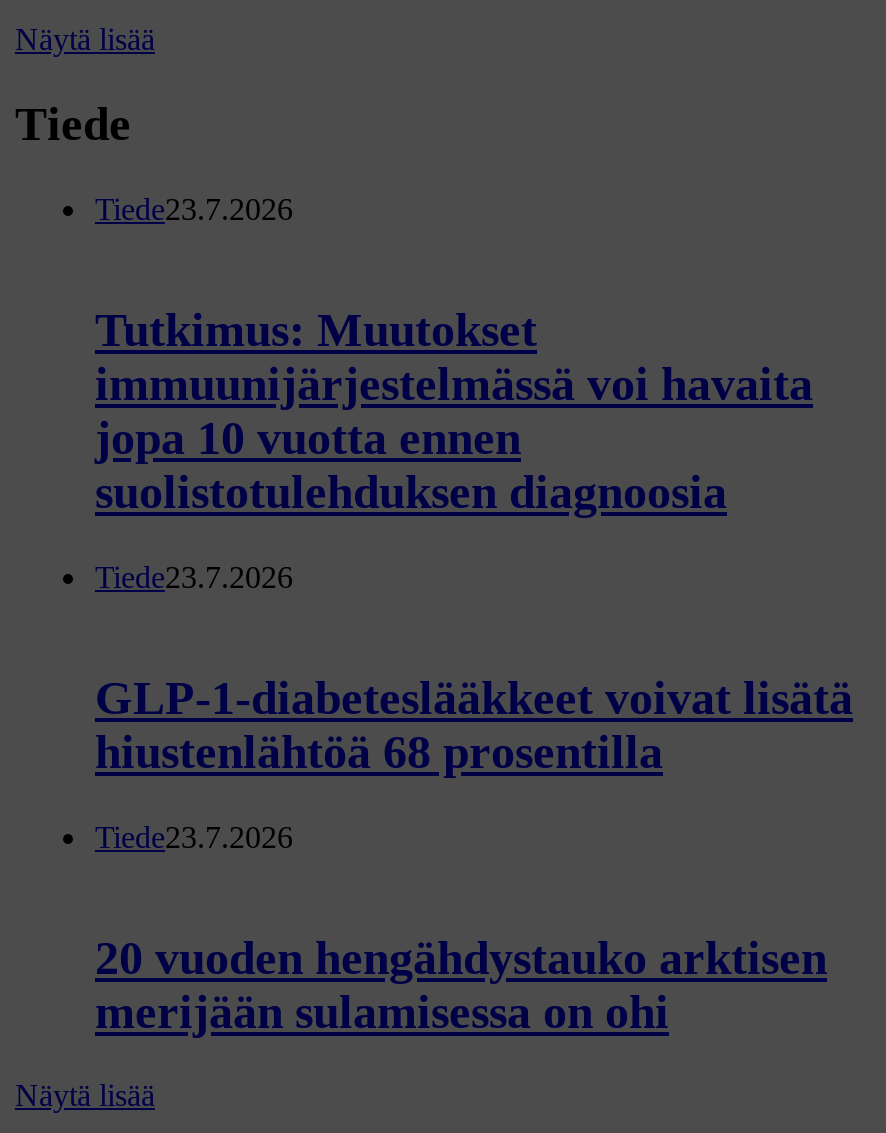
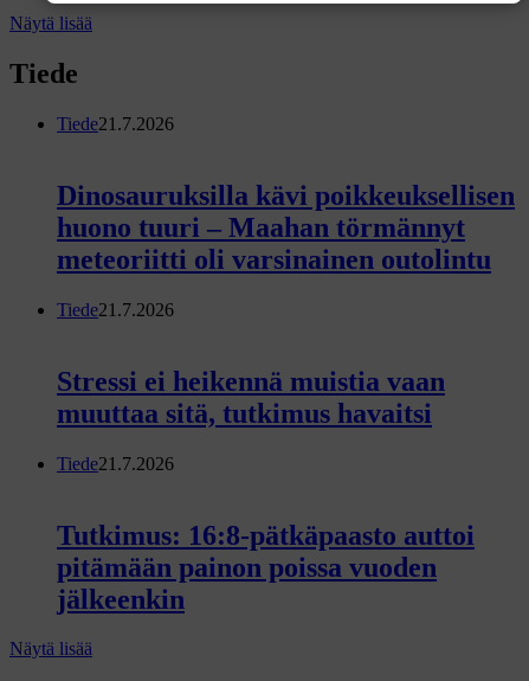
[95,192,293,226] Tiede23.7.2026 -> [57,114,174,134] Tiede21.7.2026
[95,304,813,518] Tutkimus: Muutokset | immuunijärjestelmässä voi havaita | jopa 10 vuotta ennen | suolistotulehduksen diagnoosia -> [57,180,515,275] Dinosauruksilla kävi poikkeuksellisen | huono tuuri – Maahan törmännyt | meteoriitti oli varsinainen outolintu
[95,560,293,594] Tiede23.7.2026 -> [57,300,174,320] Tiede21.7.2026
[95,672,853,778] GLP-1-diabeteslääkkeet voivat lisätä | hiustenlähtöä 68 prosentilla -> [57,366,445,428] Stressi ei heikennä muistia vaan | muuttaa sitä, tutkimus havaitsi
[95,819,293,853] Tiede23.7.2026 -> [57,453,174,473] Tiede21.7.2026
[95,931,827,1037] 20 vuoden hengähdystauko arktisen | merijään sulamisessa on ohi -> [57,519,475,614] Tutkimus: 16:8-pätkäpaasto auttoi | pitämään painon poissa vuoden | jälkeenkin

